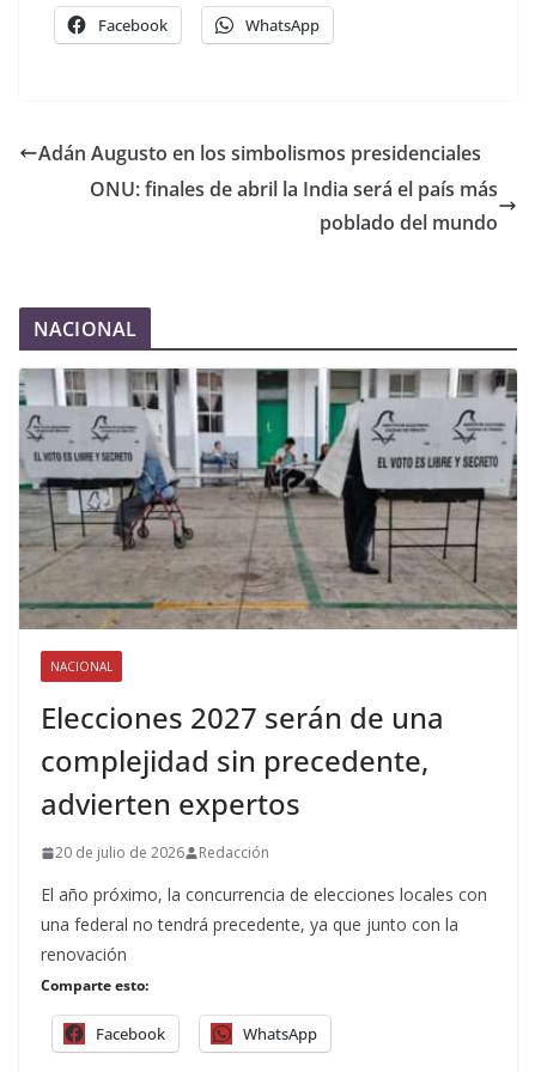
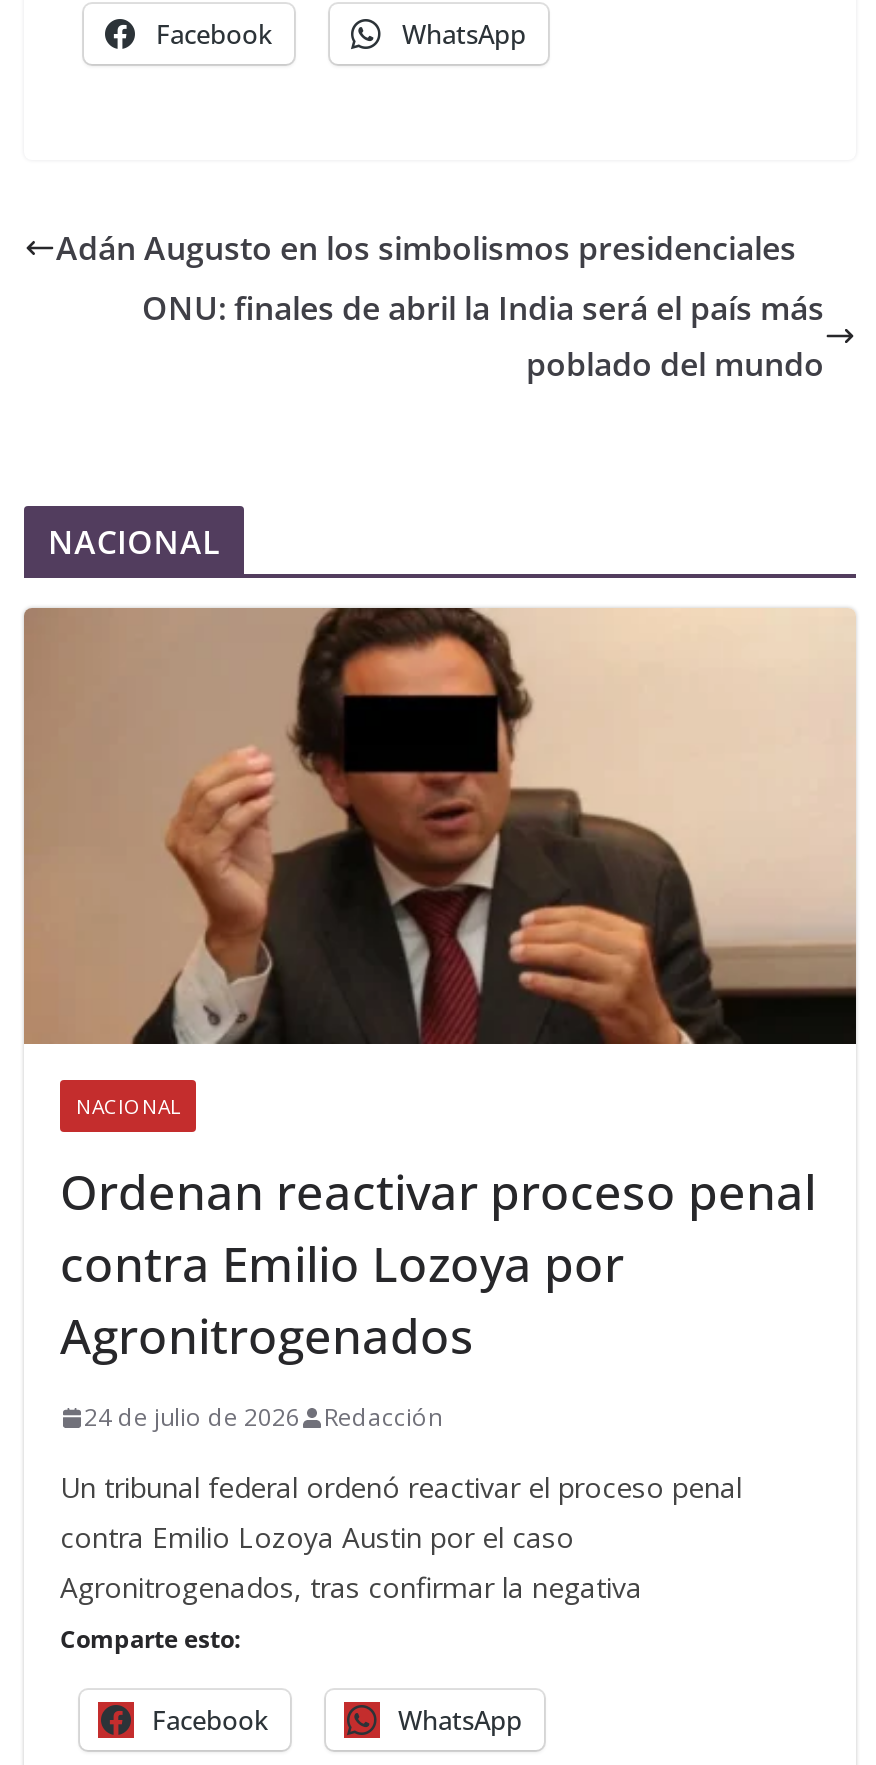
[18,367,518,631] [image] -> [22,606,856,1046] [image]
[41,698,444,824] Elecciones 2027 serán de una | complejidad sin precedente, | advierten expertos -> [60,1159,816,1369] Ordenan reactivar proceso penal | contra Emilio Lozoya por | Agronitrogenados
[55,843,269,863] 20 de julio de 2026 Redacción -> [84,1401,442,1435] 24 de julio de 2026 Redacción
[41,883,487,966] El año próximo, la concurrencia de elecciones locales con | una federal no tendrá precedente, ya que junto con la | renovación -> [60,1469,742,1607] Un tribunal federal ordenó reactivar el proceso penal | contra Emilio Lozoya Austin por el caso | Agronitrogenados, tras confirmar la negativa

